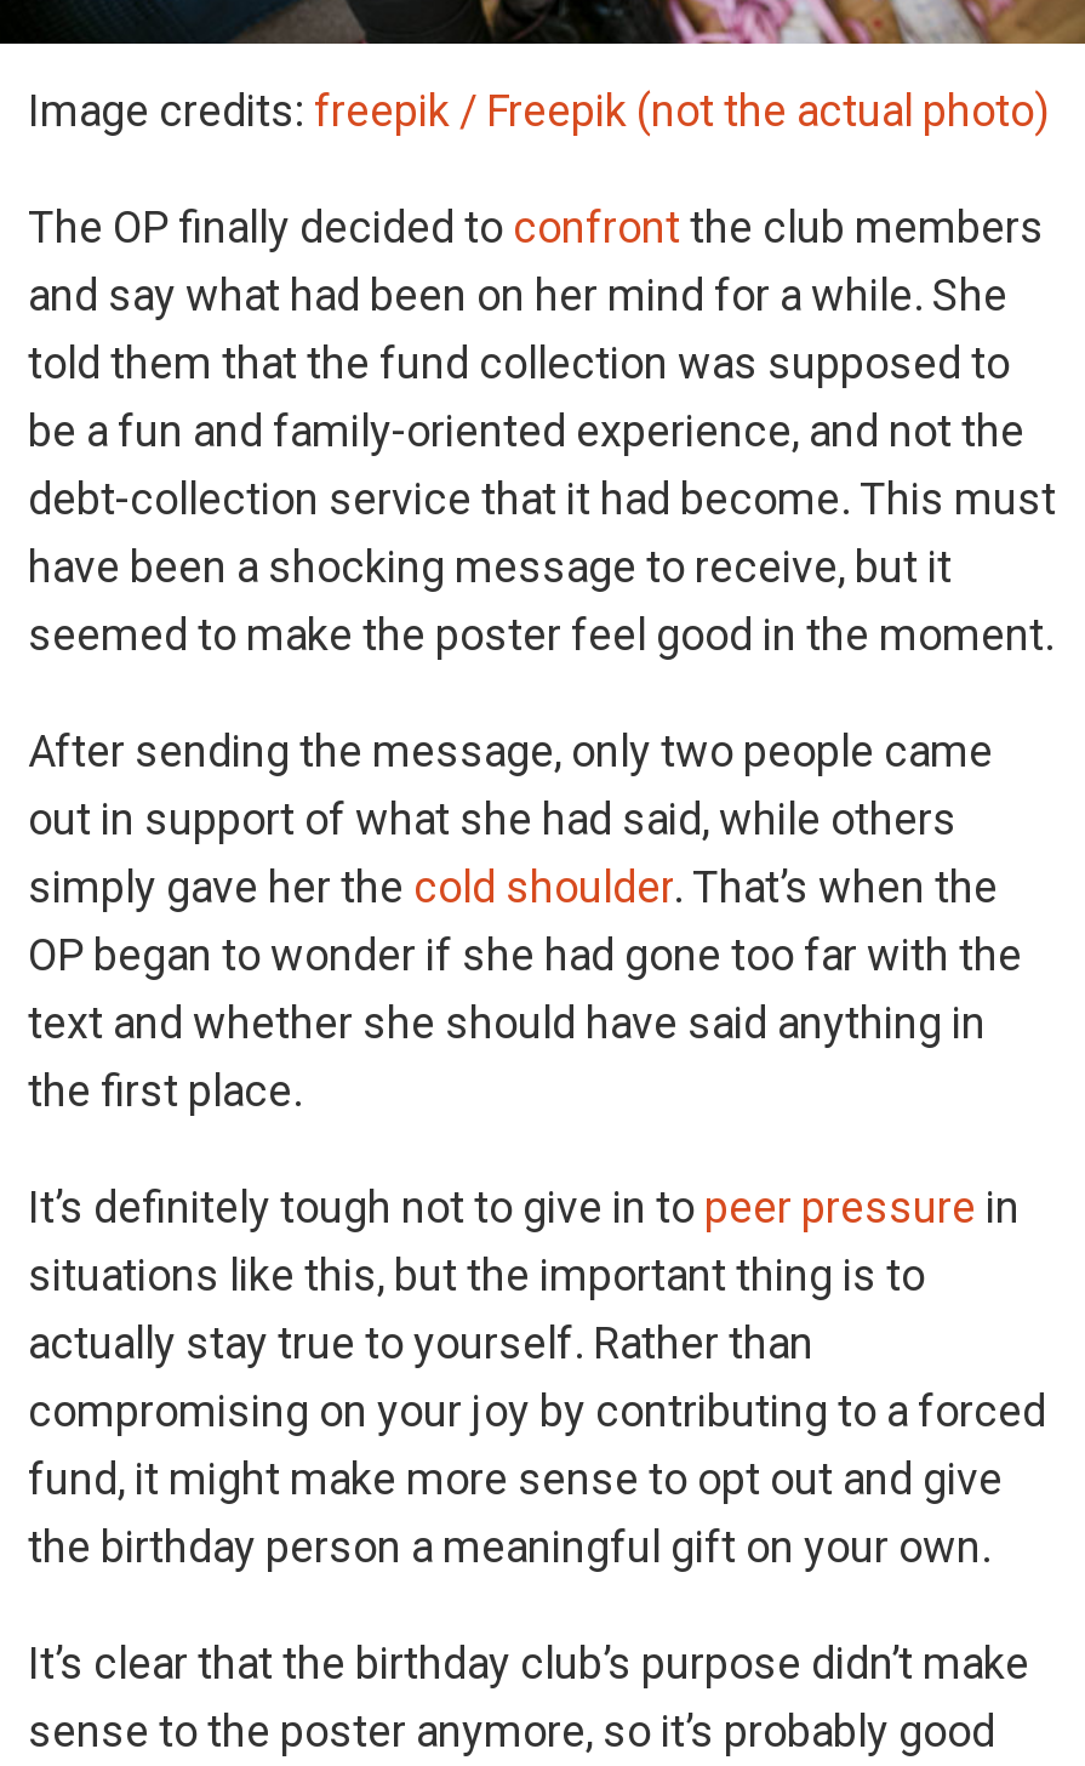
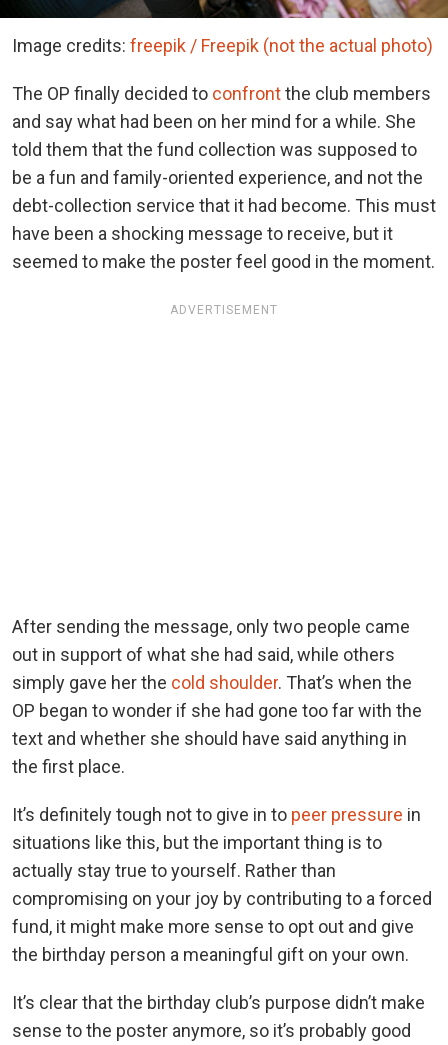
none -> [170,303,278,317] ADVERTISEMENT

